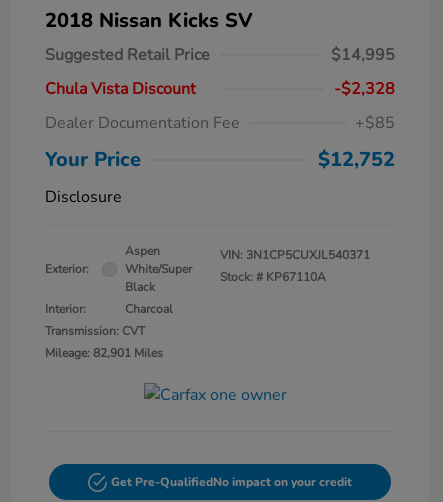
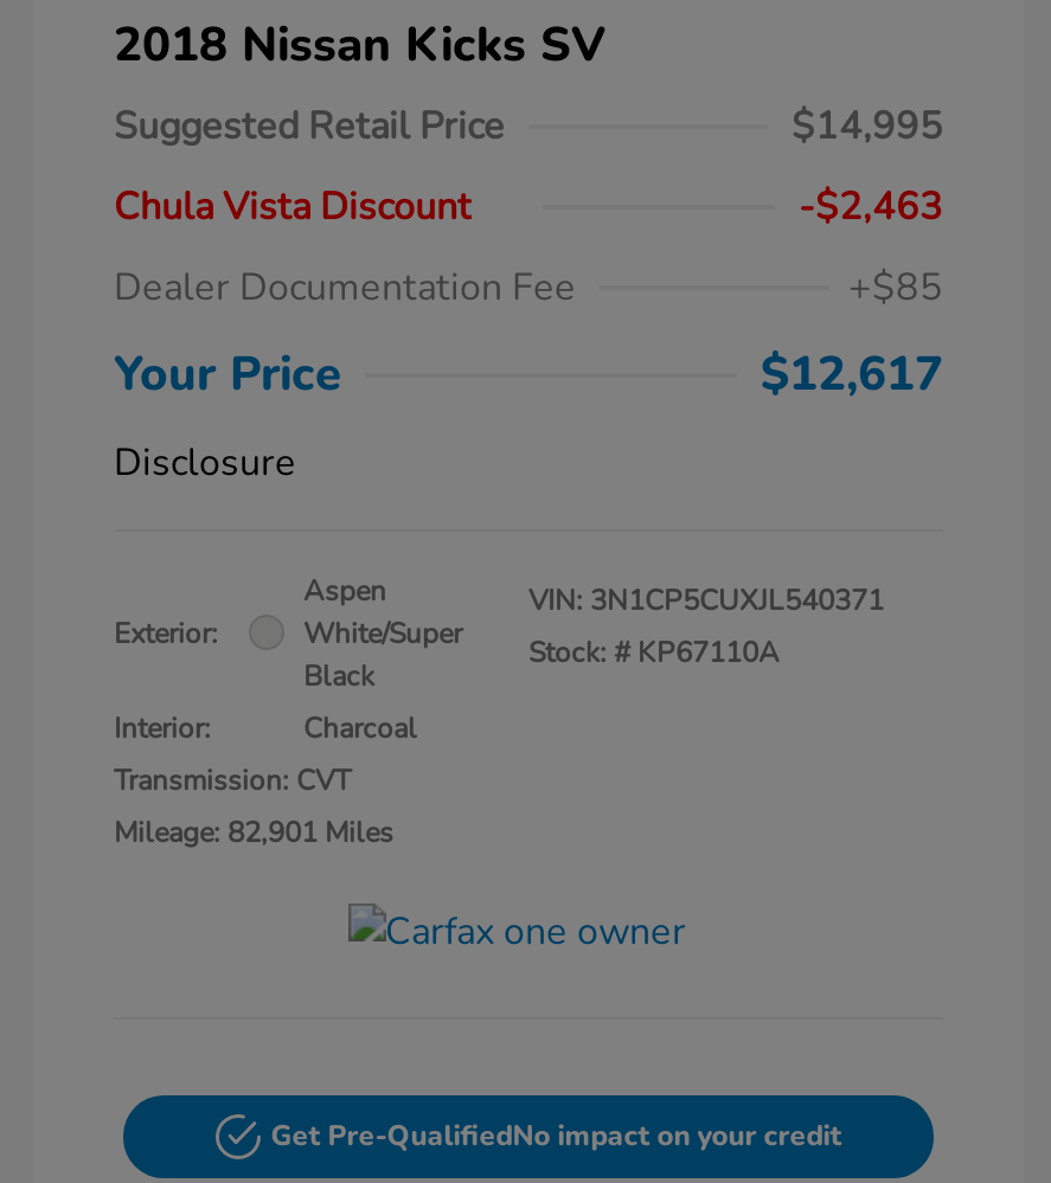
[334,78,395,100] -$2,328 -> [799,180,943,232] -$2,463
[318,146,395,173] $12,752 -> [761,341,943,405] $12,617

